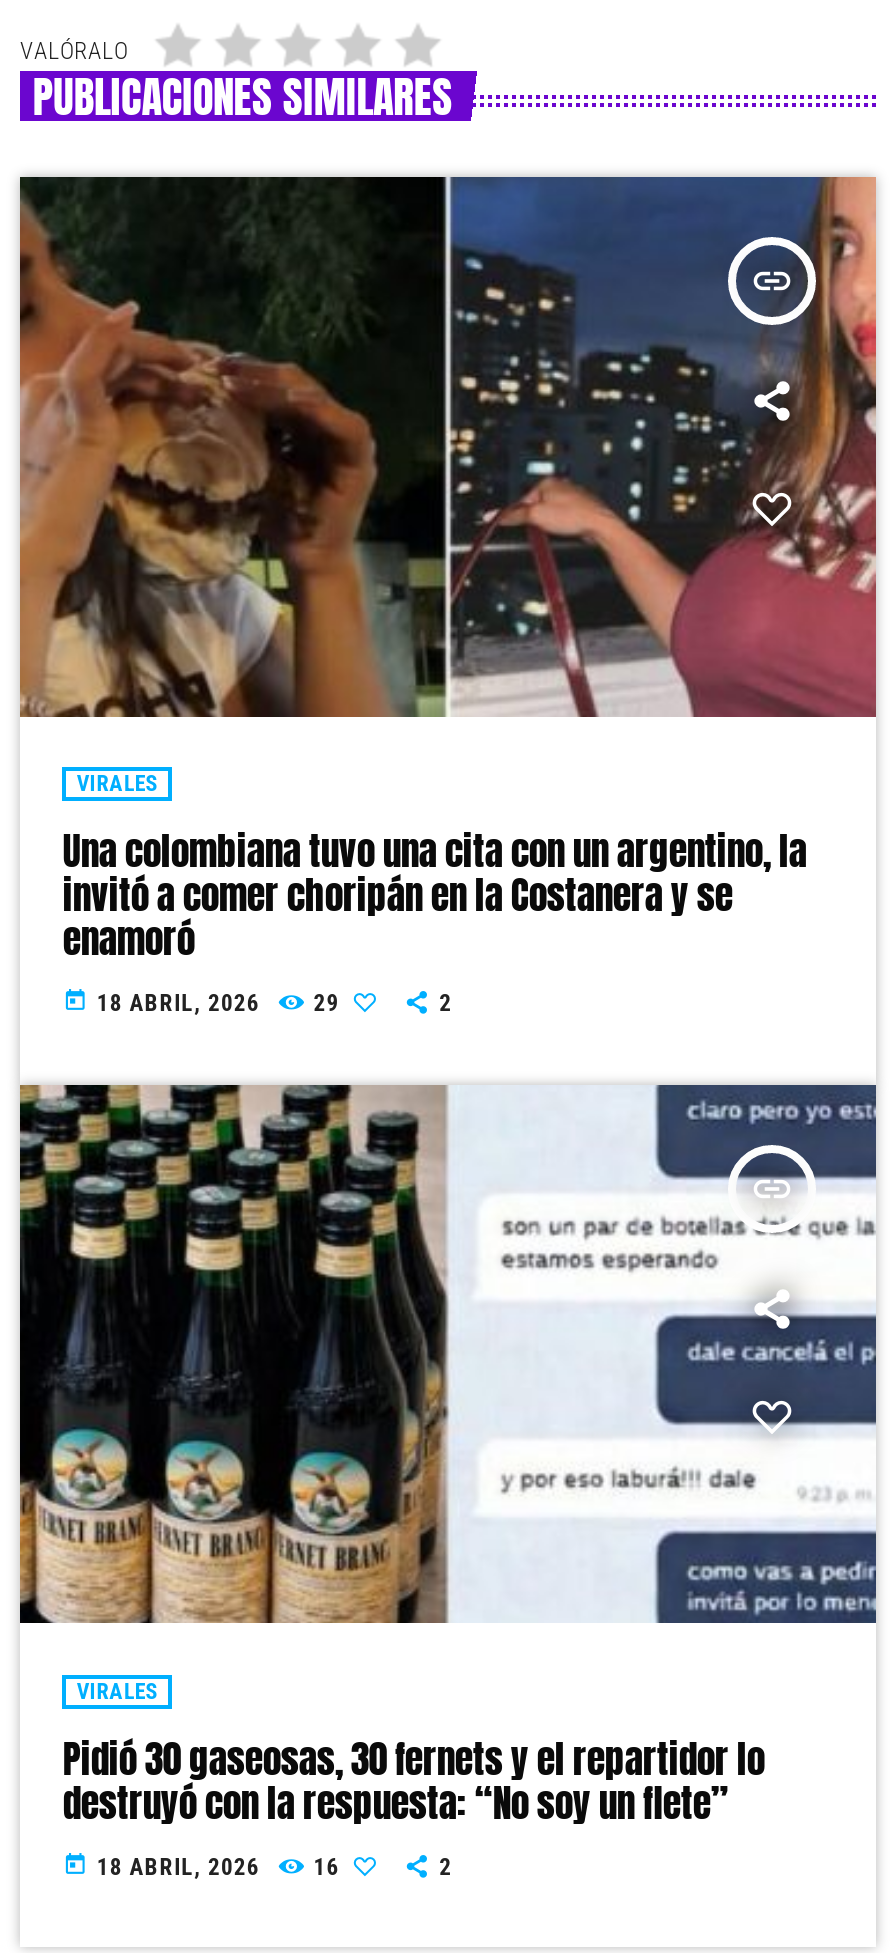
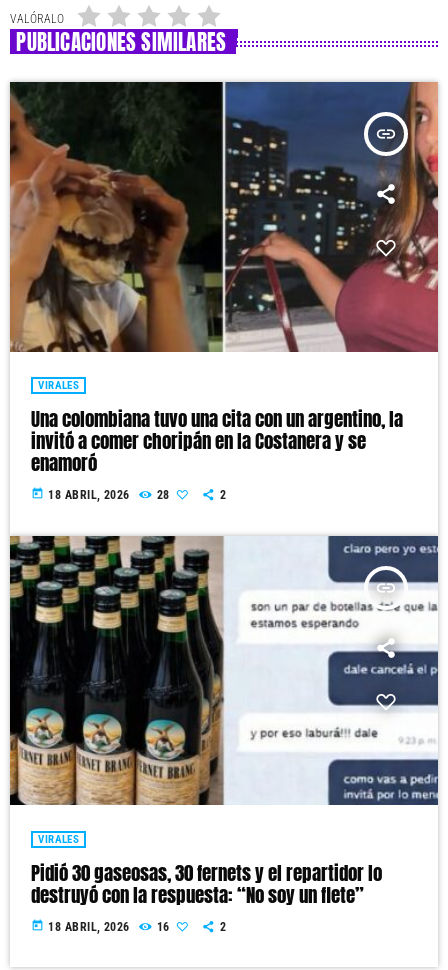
[314,989,339,1017] 29 -> [157,488,170,502] 28

